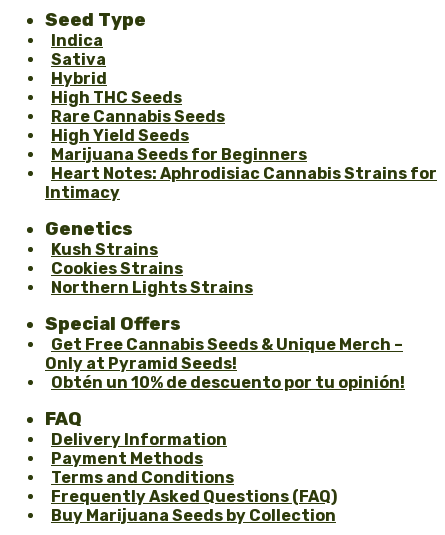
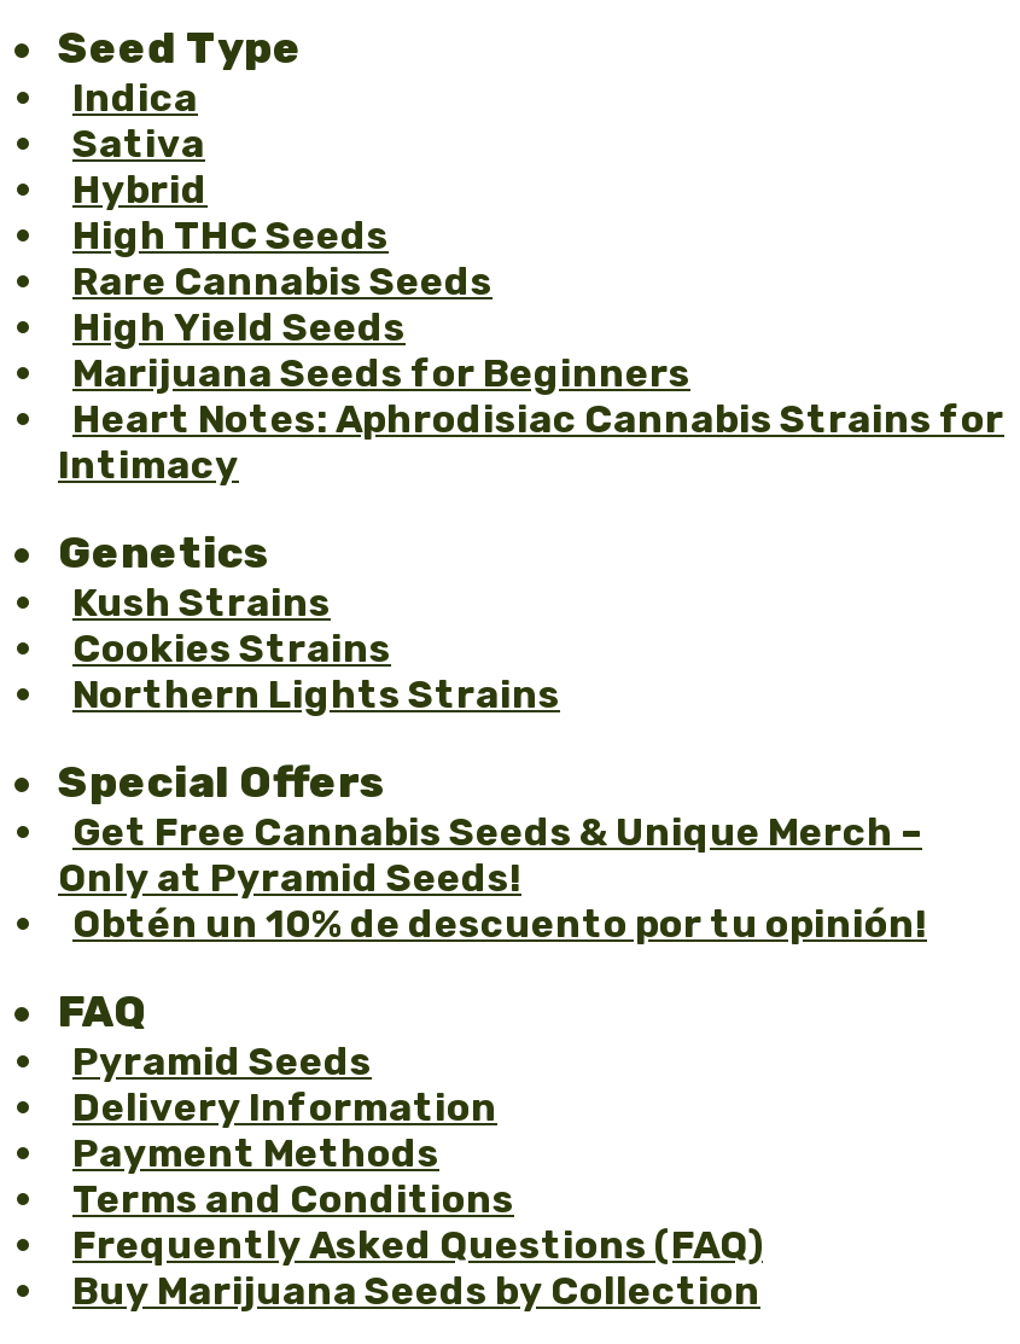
none -> [72,1038,372,1084] Pyramid Seeds

